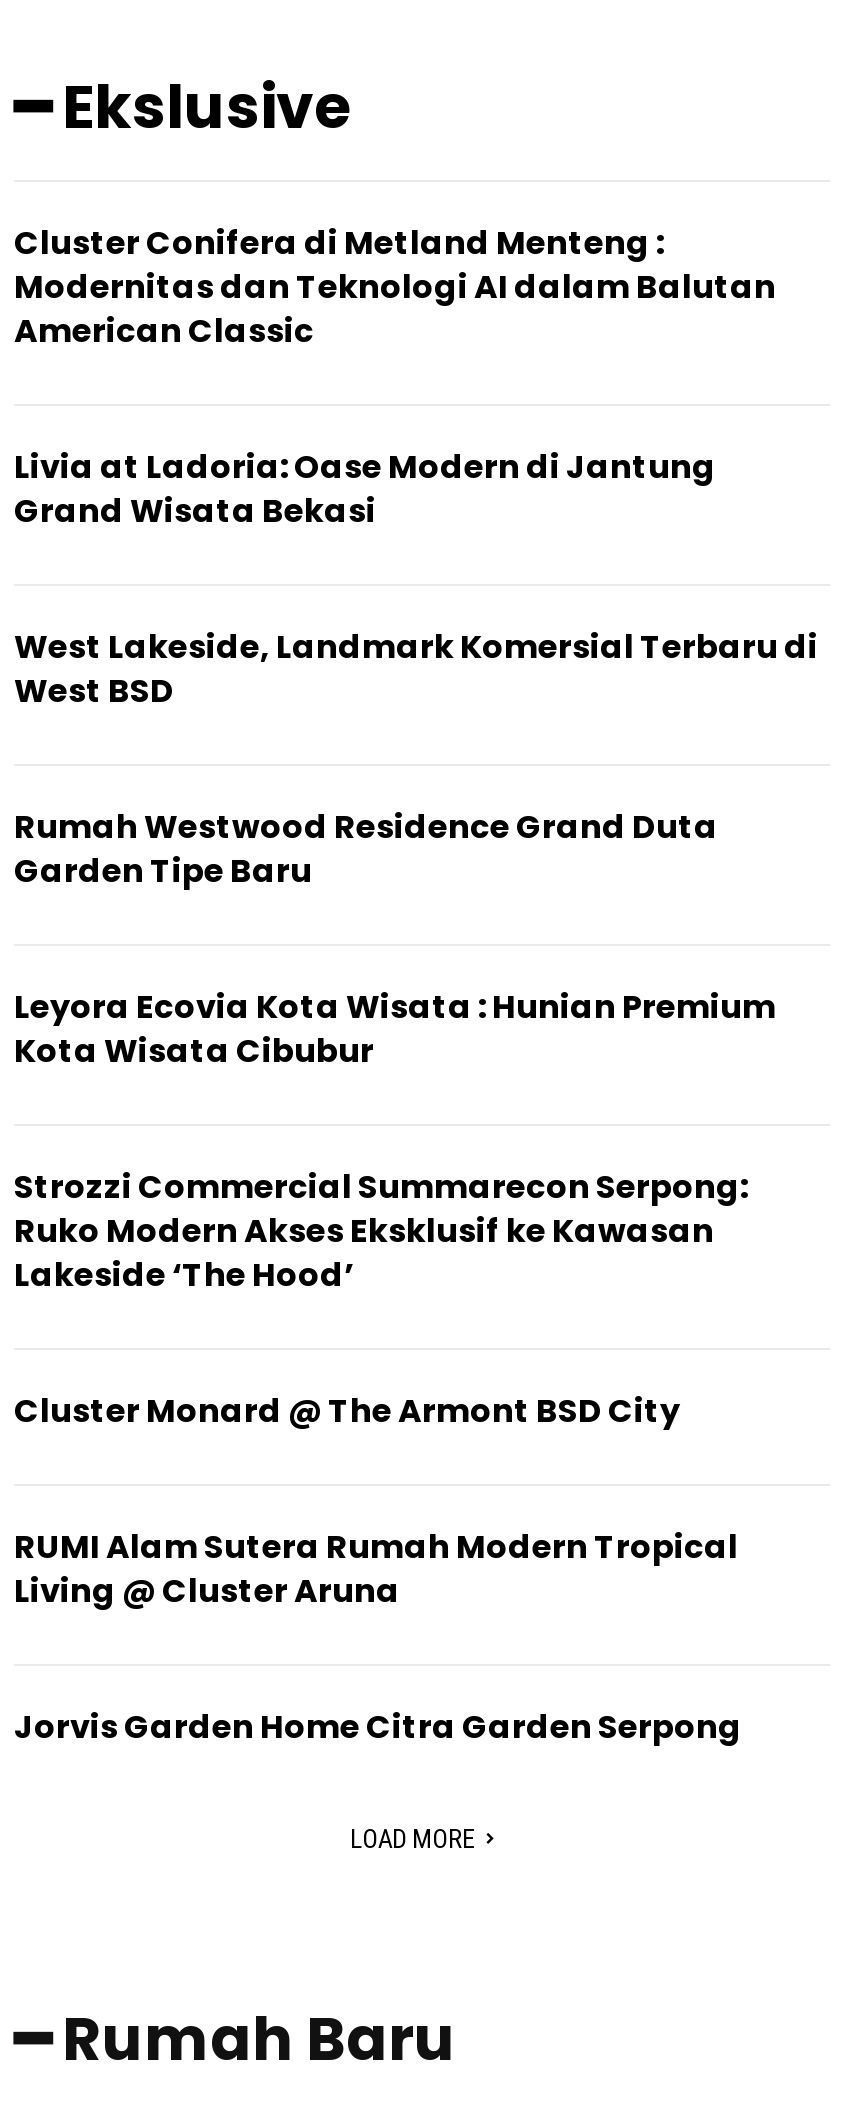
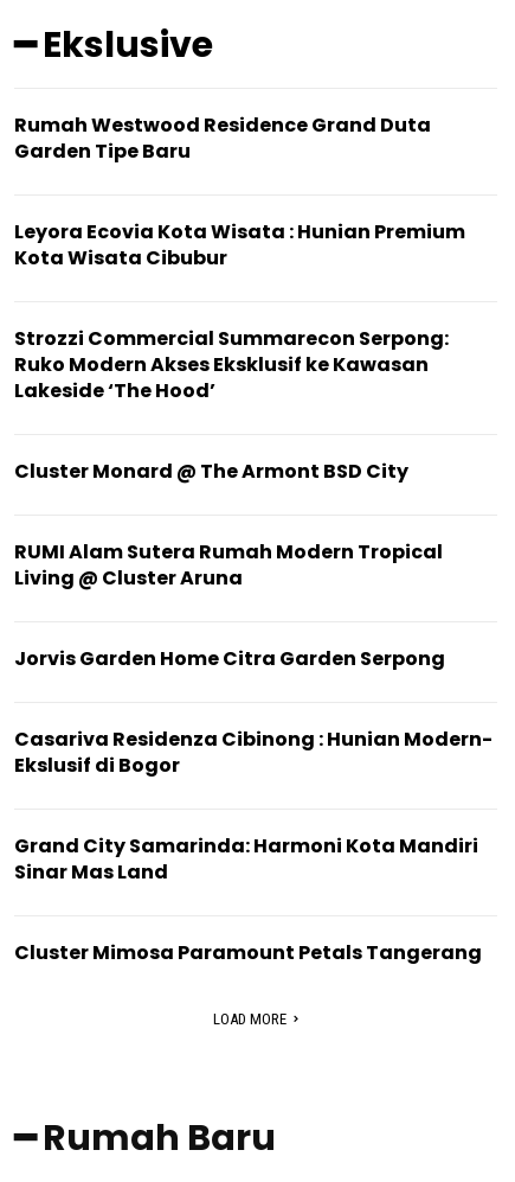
[14,220,818,714] Cluster Conifera di Metland Menteng : | Modernitas dan Teknologi AI dalam Balutan | American Classic | Livia at Ladoria: Oase Modern di Jantung | Grand Wisata Bekasi | West Lakeside, Landmark Komersial Terbaru di | West BSD -> none
moved [14,804,776,1750] -> [14,112,465,672]: Rumah Westwood Residence Grand Duta | Garden Tipe Baru | Leyora Ecovia Kota Wisata : Hunian Premium | ... | Living @ Cluster Aruna | Jorvis Garden Home Citra Garden Serpong
none -> [14,726,493,966] Casariva Residenza Cibinong : Hunian Modern- | Ekslusif di Bogor | Grand City Samarinda: Harmoni Kota Mandiri | Sinar Mas Land | Cluster Mimosa Paramount Petals Tangerang

